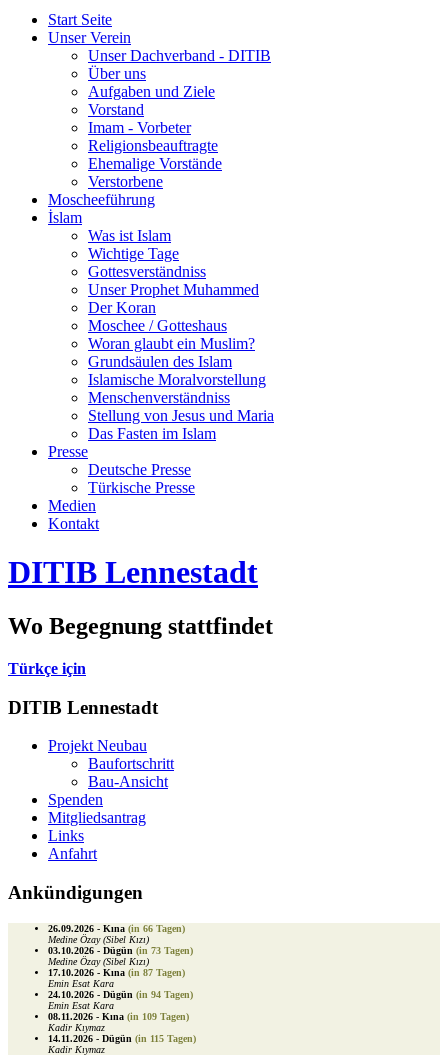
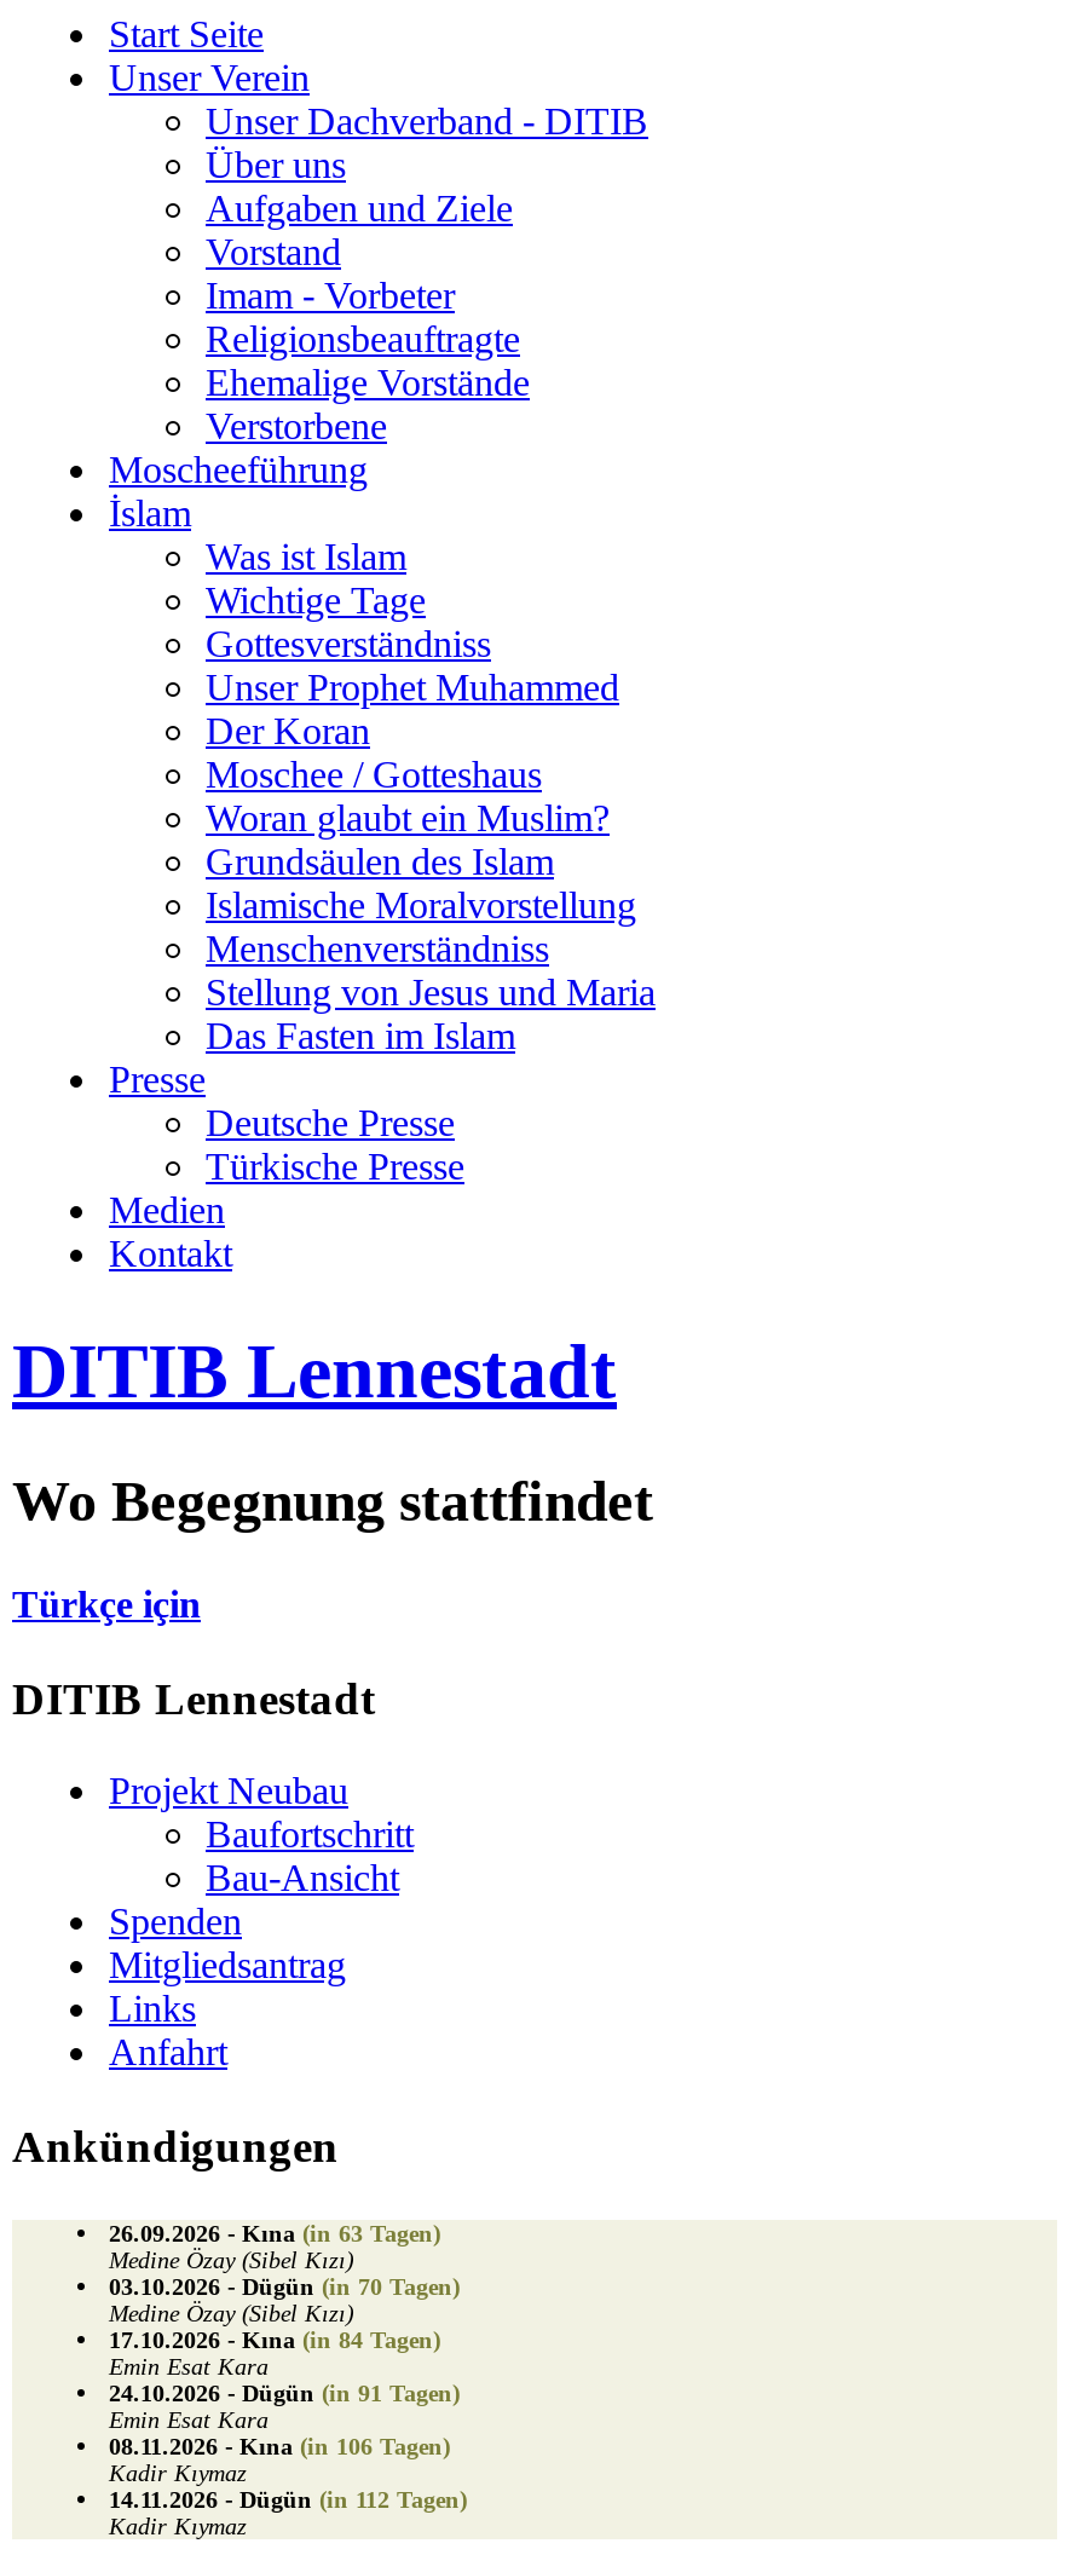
[48,923,185,934] 26.09.2026 - Kına (in 66 Tagen) -> [109,2219,440,2246] 26.09.2026 - Kına (in 63 Tagen)
[48,945,193,956] 03.10.2026 - Dügün (in 73 Tagen) -> [109,2272,460,2299] 03.10.2026 - Dügün (in 70 Tagen)
[48,967,185,978] 17.10.2026 - Kına (in 87 Tagen) -> [109,2326,440,2352] 17.10.2026 - Kına (in 84 Tagen)
[48,989,193,1000] 24.10.2026 - Dügün (in 94 Tagen) -> [109,2379,460,2405] 24.10.2026 - Dügün (in 91 Tagen)
[48,1011,189,1022] 08.11.2026 - Kına (in 109 Tagen) -> [109,2432,450,2459] 08.11.2026 - Kına (in 106 Tagen)
[48,1033,196,1044] 14.11.2026 - Dügün (in 115 Tagen) -> [109,2485,467,2512] 14.11.2026 - Dügün (in 112 Tagen)

